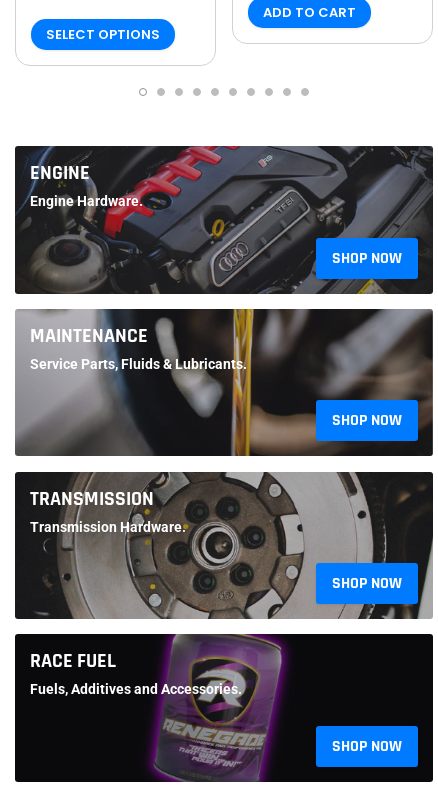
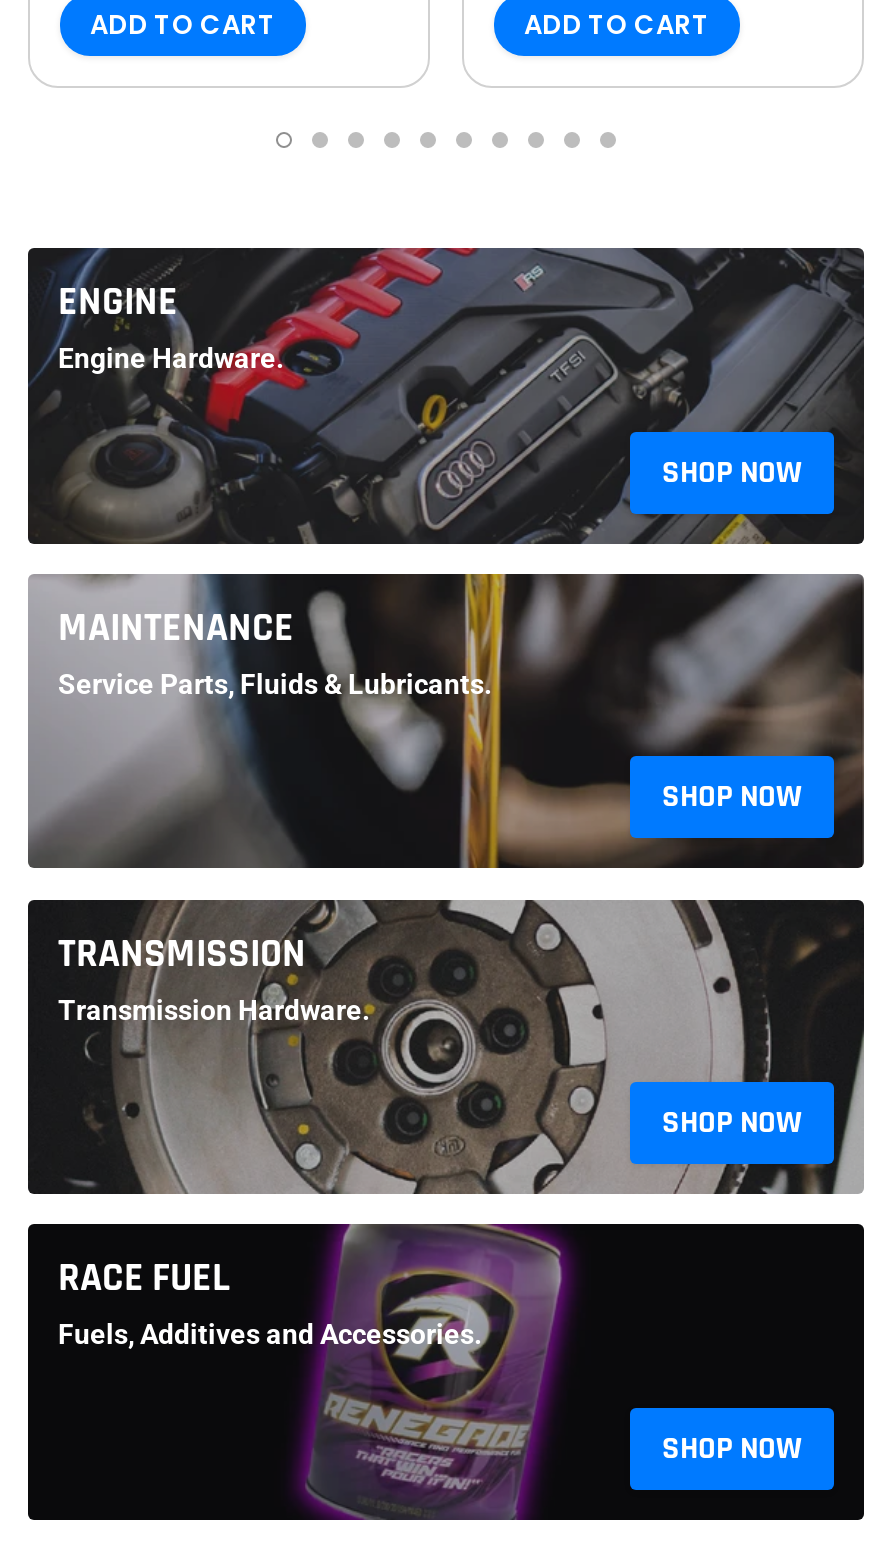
[46,25,160,44] SELECT OPTIONS -> [90,7,276,45] ADD TO CART

